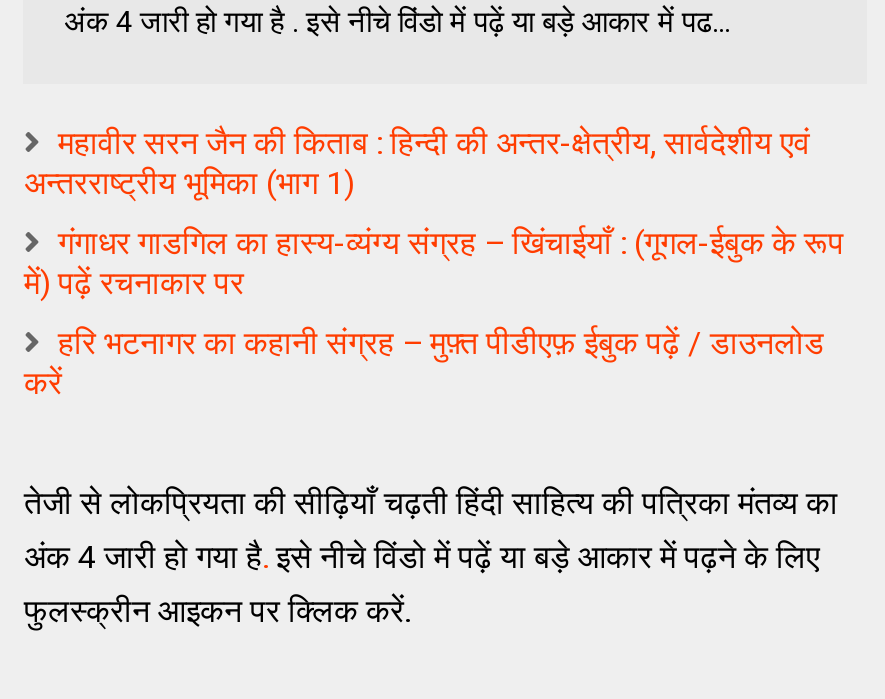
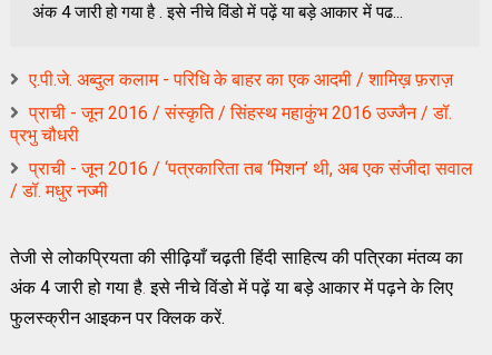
[24,124,810,202] महावीर सरन जैन की किताब : हिन्दी की अन्तर-क्षेत्रीय, सार्वदेशीय एवं | अन्तरराष्ट्रीय भूमिका (भाग 1) -> [29,69,453,90] ए.पी.जे. अब्दुल कलाम - परिधि के बाहर का एक आदमी / शामिख़ फ़राज़
[24,224,844,302] गंगाधर गाडगिल का हास्य-व्यंग्य संग्रह – खिंचाईयाँ : (गूगल-ईबुक के रूप | में) पढ़ें रचनाकार पर -> [10,102,452,146] प्राची - जून 2016 / संस्कृति / सिंहस्थ महाकुंभ 2016 उज्जैन / डॉ. | प्रभु चौधरी
[24,324,824,402] हरि भटनागर का कहानी संग्रह – मुफ़्त पीडीएफ़ ईबुक पढ़ें / डाउनलोड | करें -> [10,158,474,201] प्राची - जून 2016 / ‘पत्रकारिता तब ‘मिशन’ थी, अब एक संजीदा सवाल | / डॉ. मधुर नज्मी

